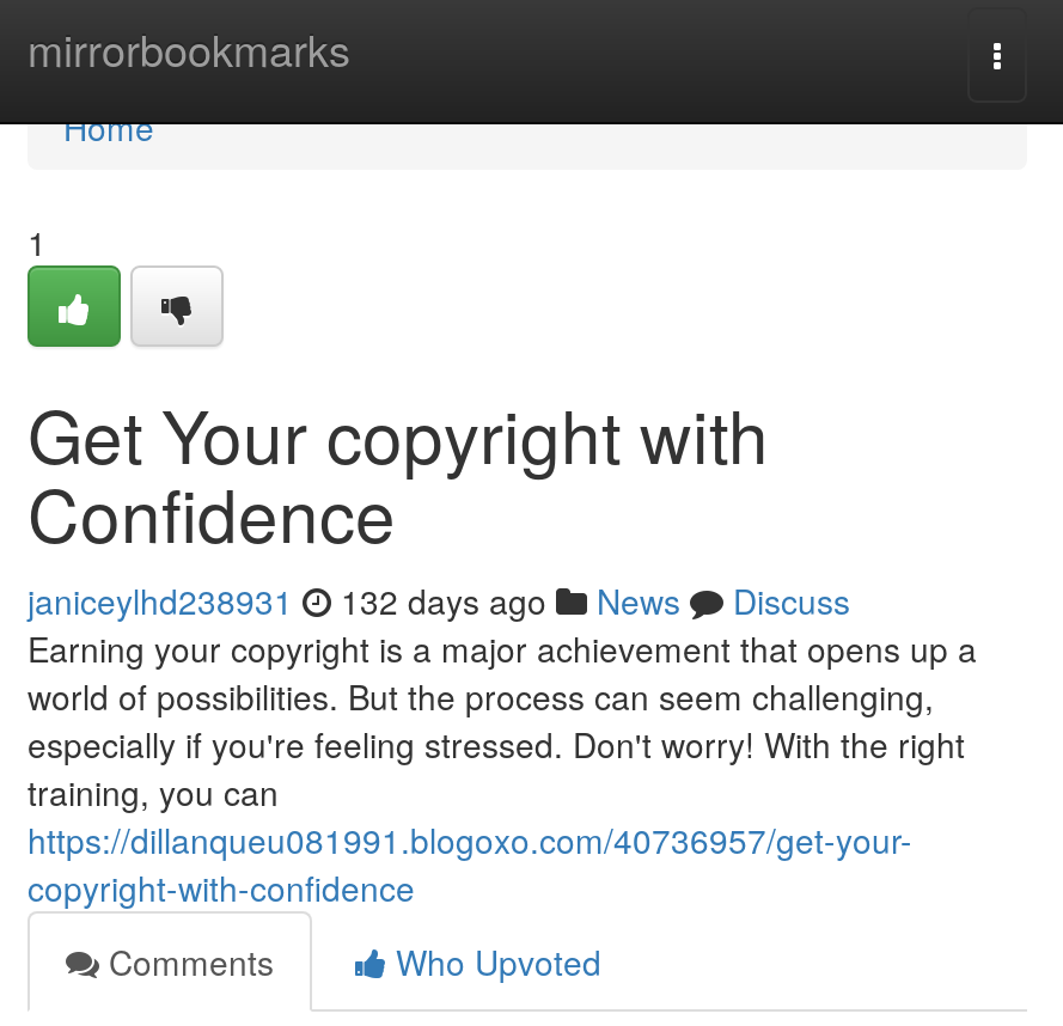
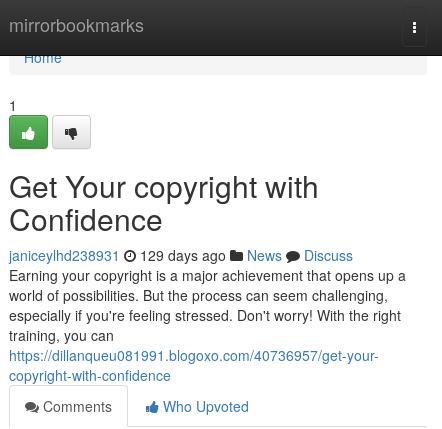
[28,576,850,624] janiceylhd238931 132 days ago News Discuss -> [9,245,353,265] janiceylhd238931 129 days ago News Discuss

